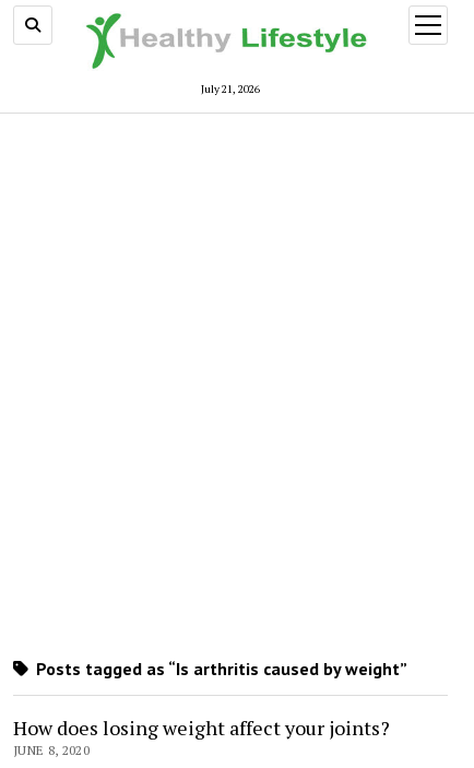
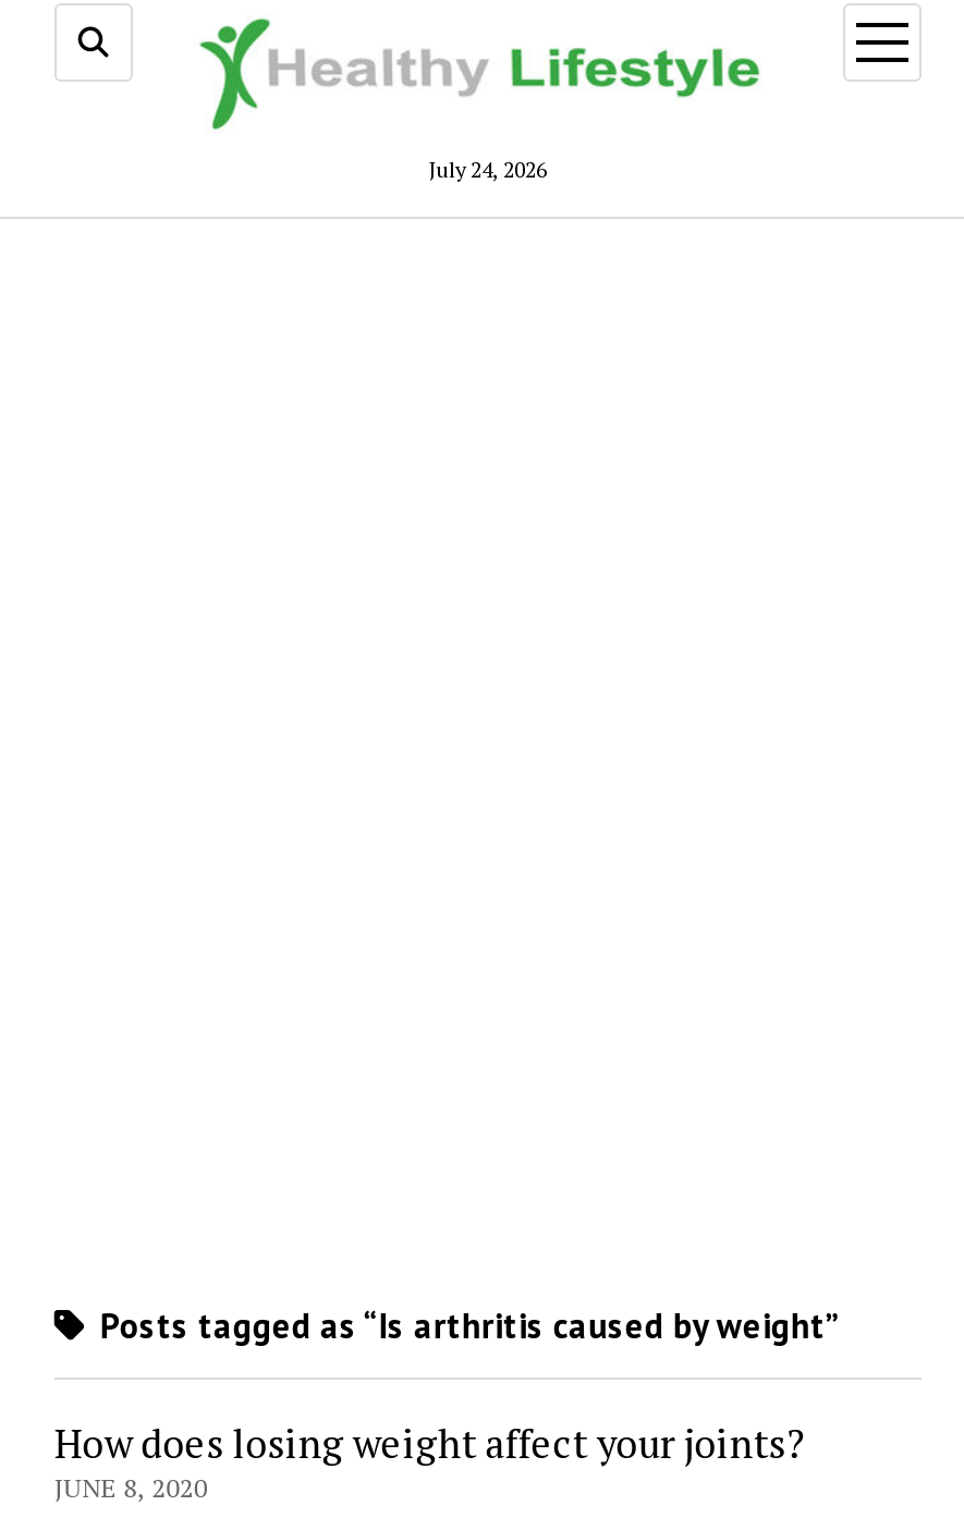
[201,82,260,96] July 21, 2026 -> [429,156,547,185] July 24, 2026

